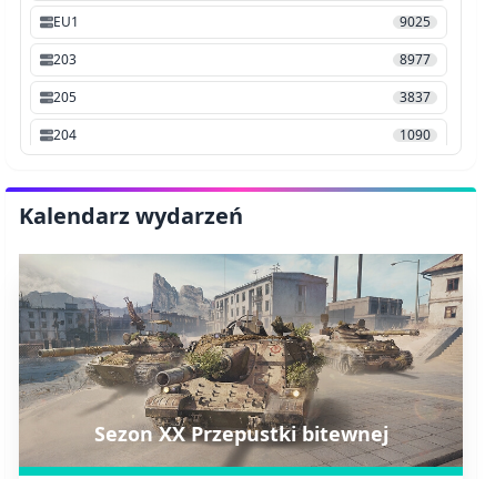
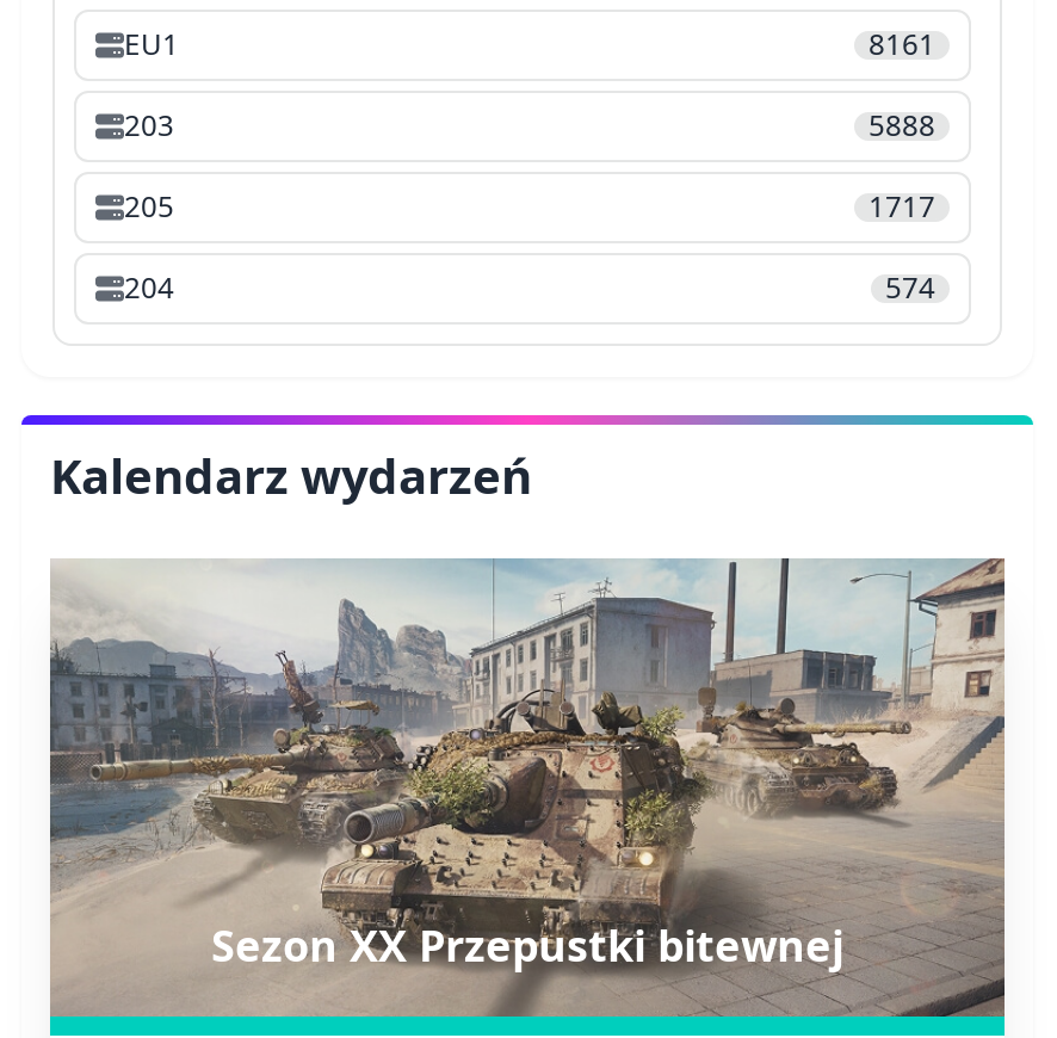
[400,12,431,31] 9025 -> [869,24,935,65] 8161
[400,50,431,69] 8977 -> [869,105,935,146] 5888
[400,88,431,107] 3837 -> [869,186,935,227] 1717
[400,125,431,144] 1090 -> [885,267,935,308] 574

